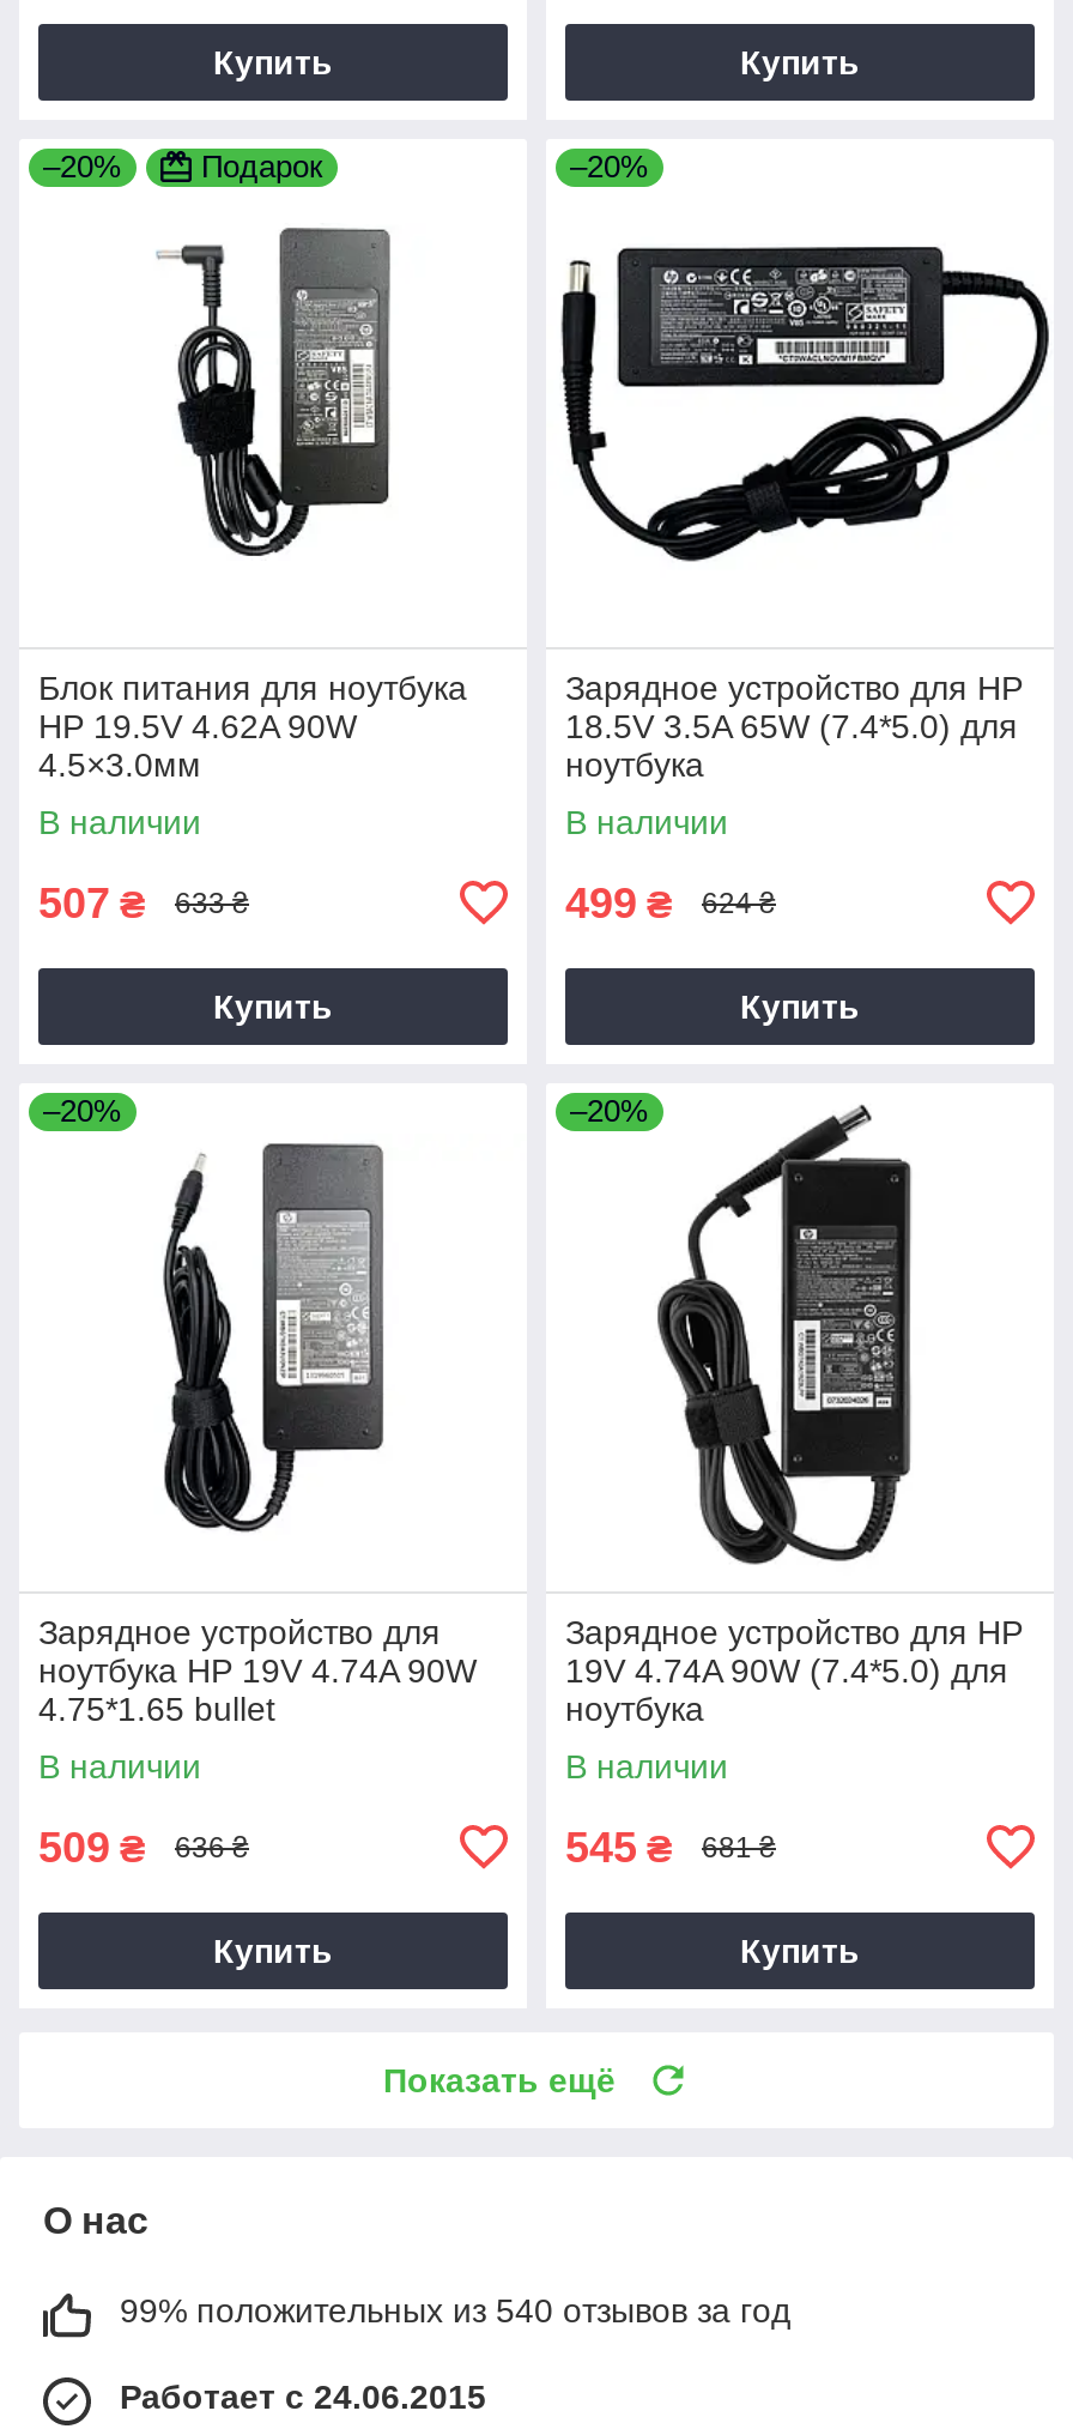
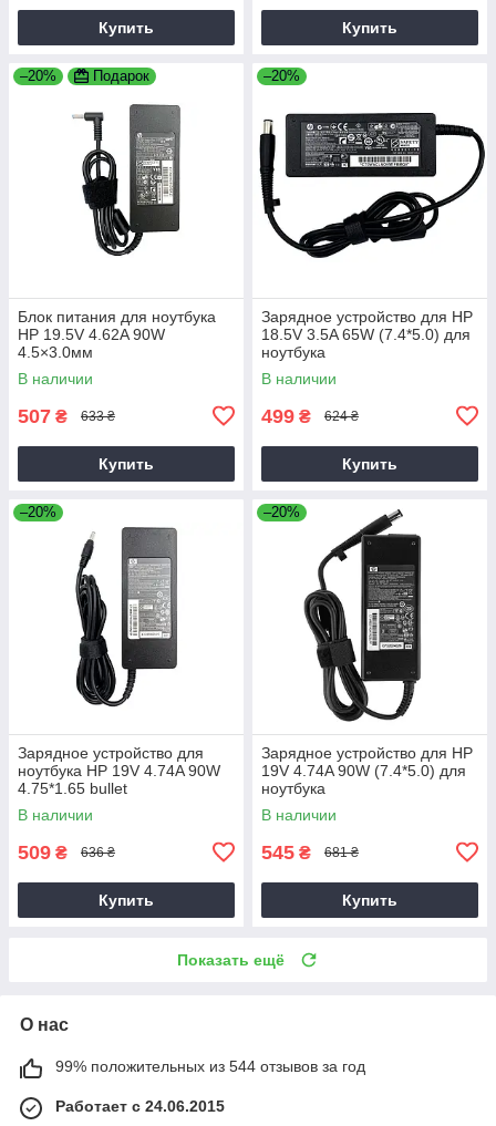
[120,2291,790,2329] 99% положительных из 540 отзывов за год -> [55,1057,365,1075] 99% положительных из 544 отзывов за год

